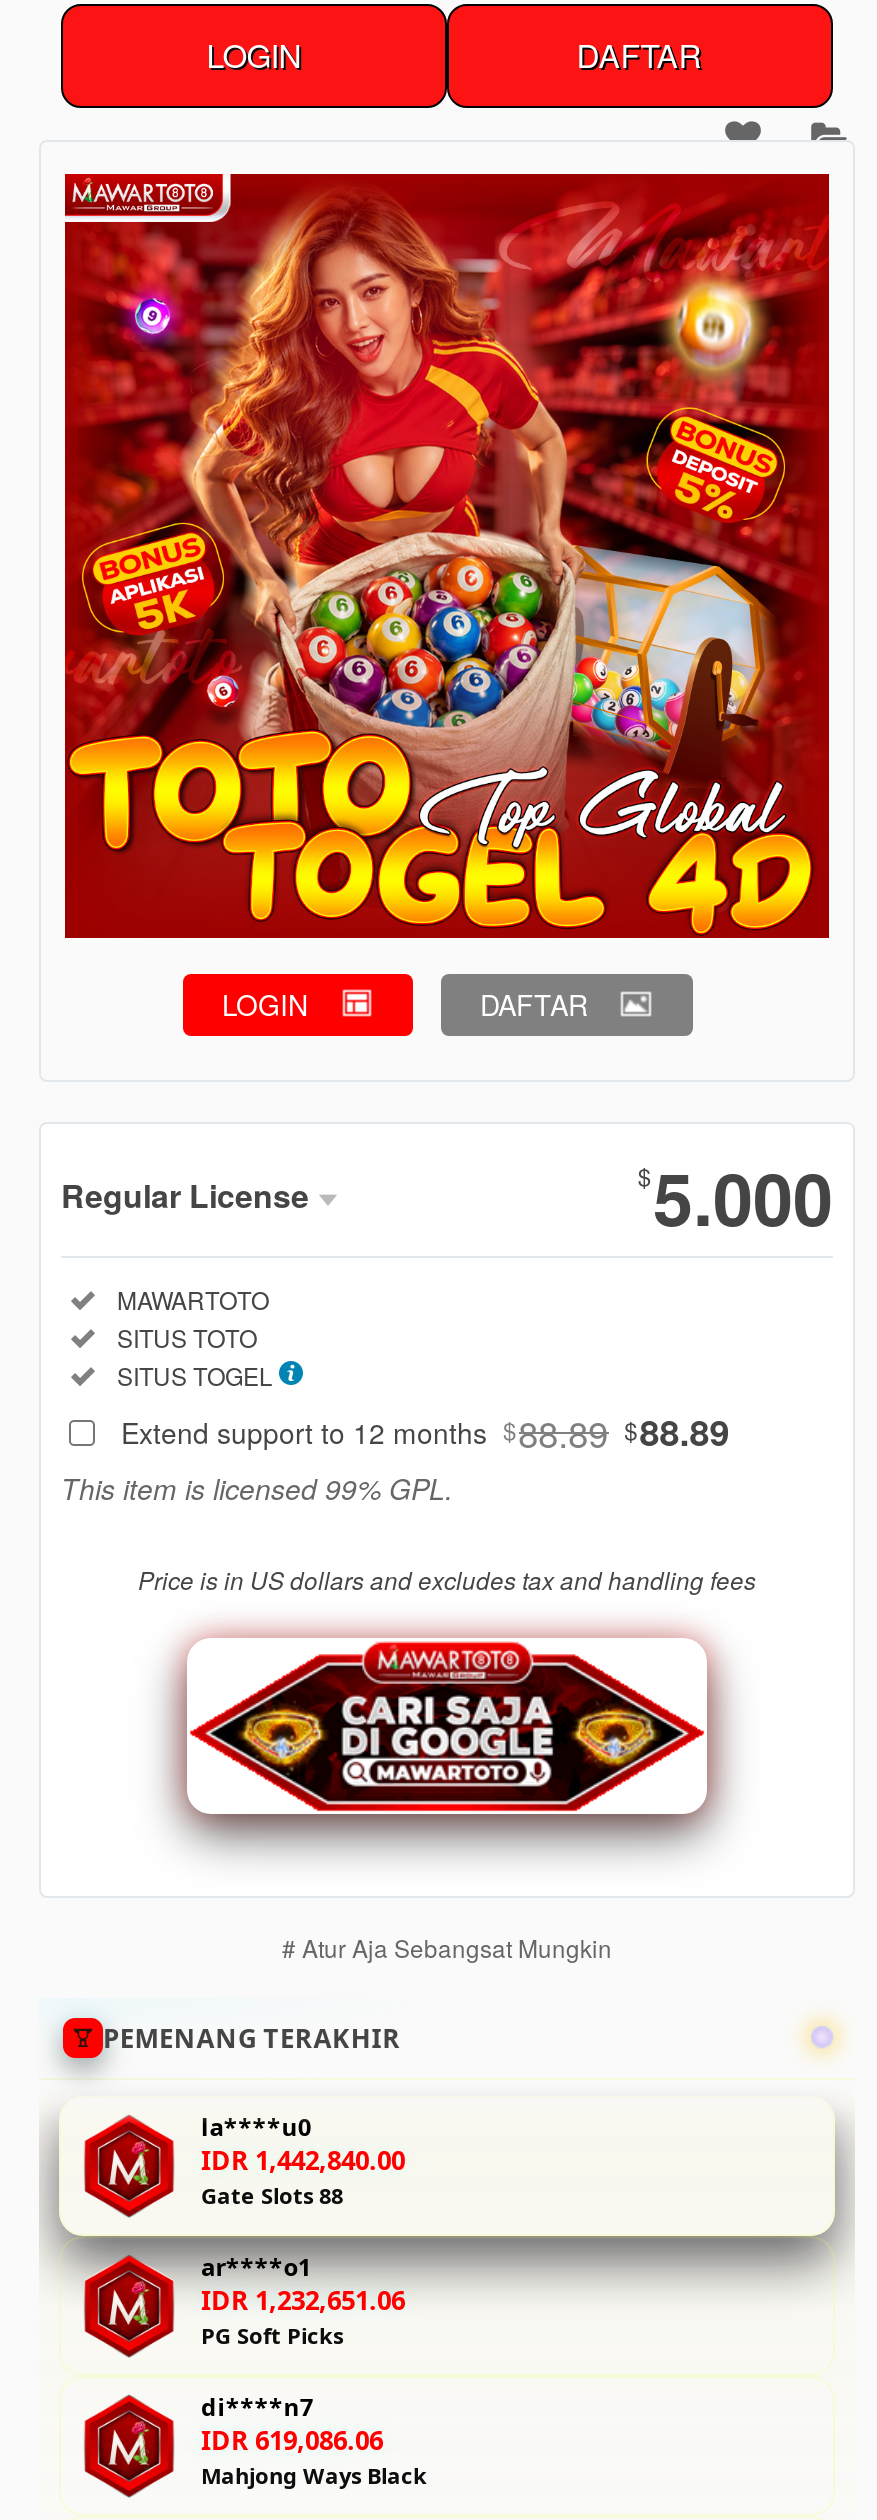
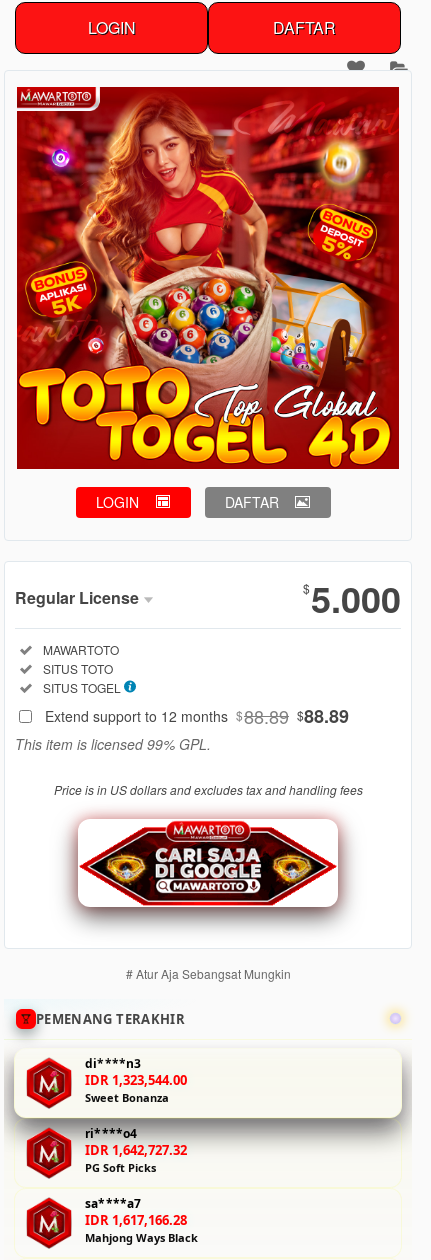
[201,2110,405,2210] la****u0 | IDR 1,442,840.00 | Gate Slots 88 -> [85,1055,187,1105] di****n3 | IDR 1,323,544.00 | Sweet Bonanza
[201,2250,405,2318] ar****o1 | IDR 1,232,651.06 -> [85,1125,187,1159] ri****o4 | IDR 1,642,727.32
[201,2390,383,2458] di****n7 | IDR 619,086.06 -> [85,1195,187,1229] sa****a7 | IDR 1,617,166.28

